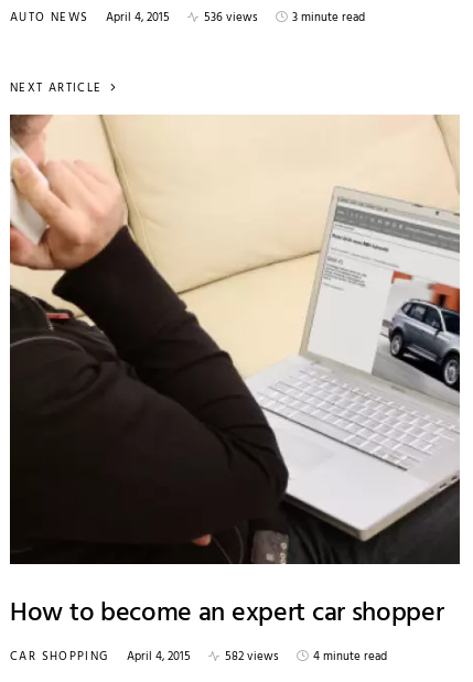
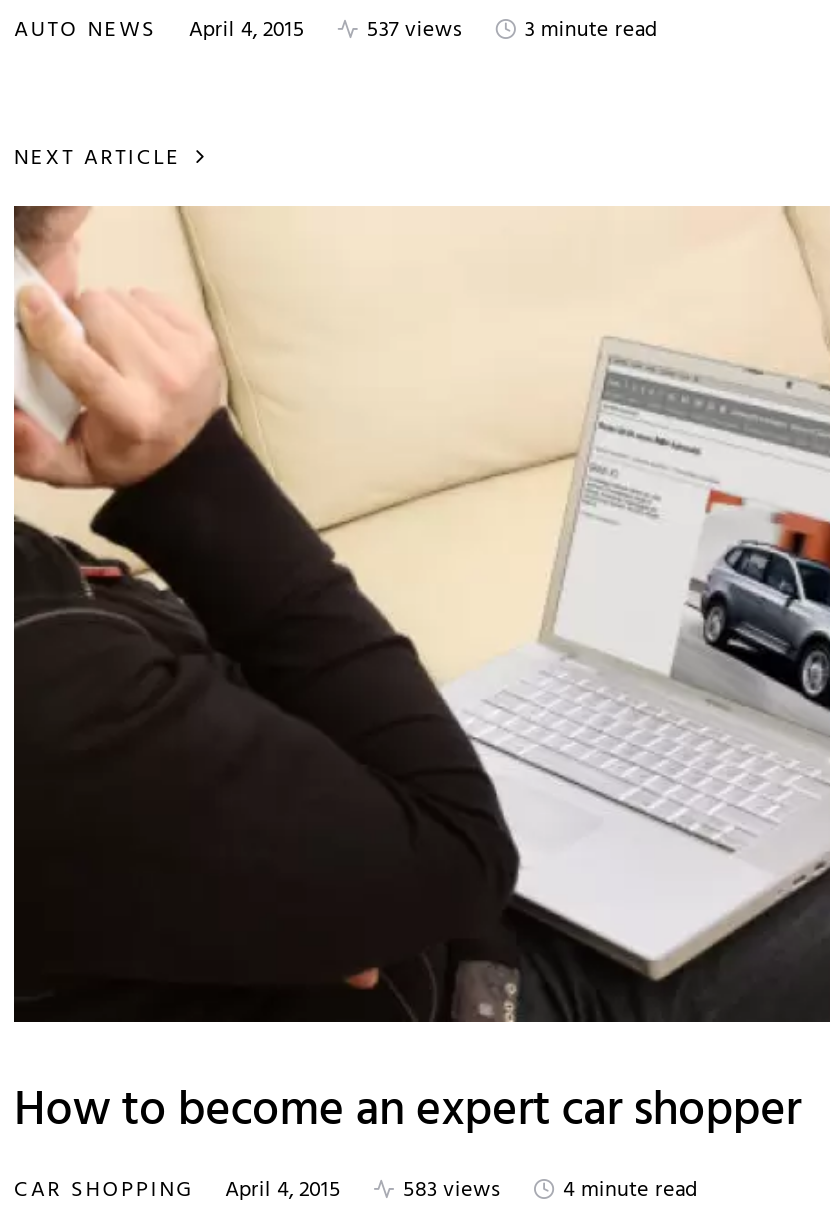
[10,8,365,28] AUTO NEWS April 4, 2015 536 views 3 minute read -> [14,12,657,48] AUTO NEWS April 4, 2015 537 views 3 minute read
[10,647,386,667] CAR SHOPPING April 4, 2015 582 views 4 minute read -> [14,1172,697,1208] CAR SHOPPING April 4, 2015 583 views 4 minute read

